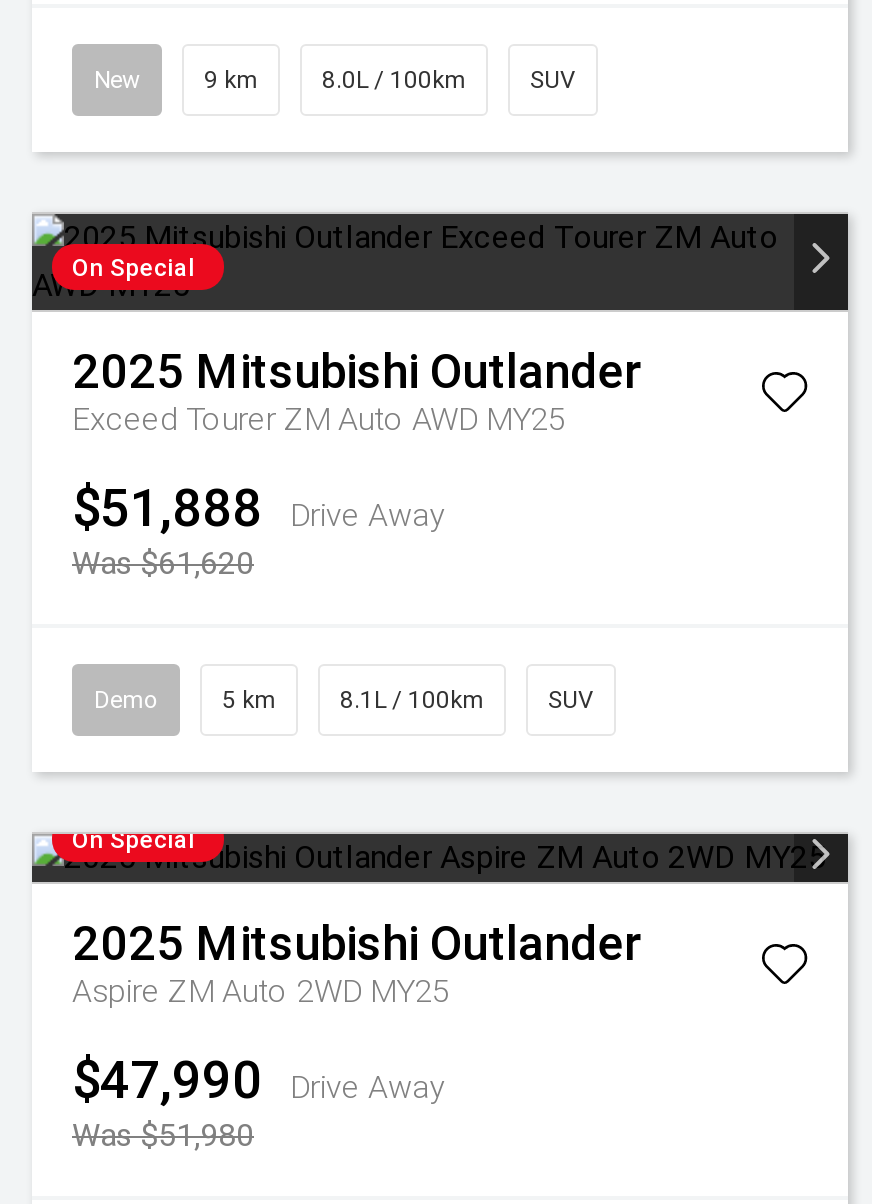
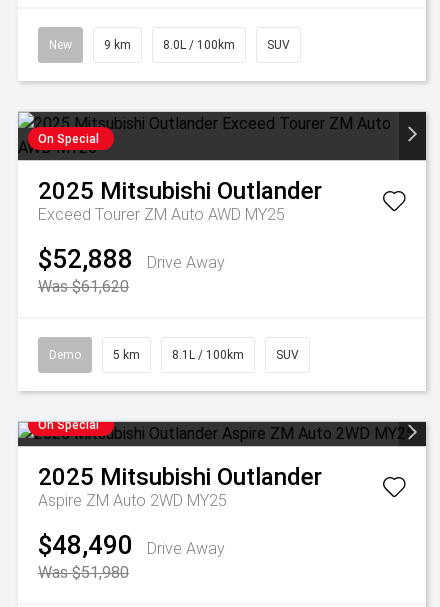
[72,478,446,538] $51,888 Drive Away -> [38,244,225,274] $52,888 Drive Away
[72,1050,446,1110] $47,990 Drive Away -> [38,530,225,560] $48,490 Drive Away

